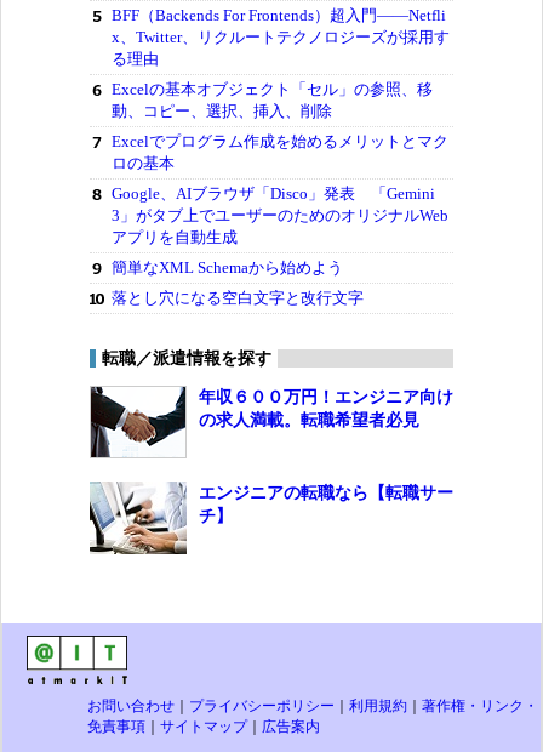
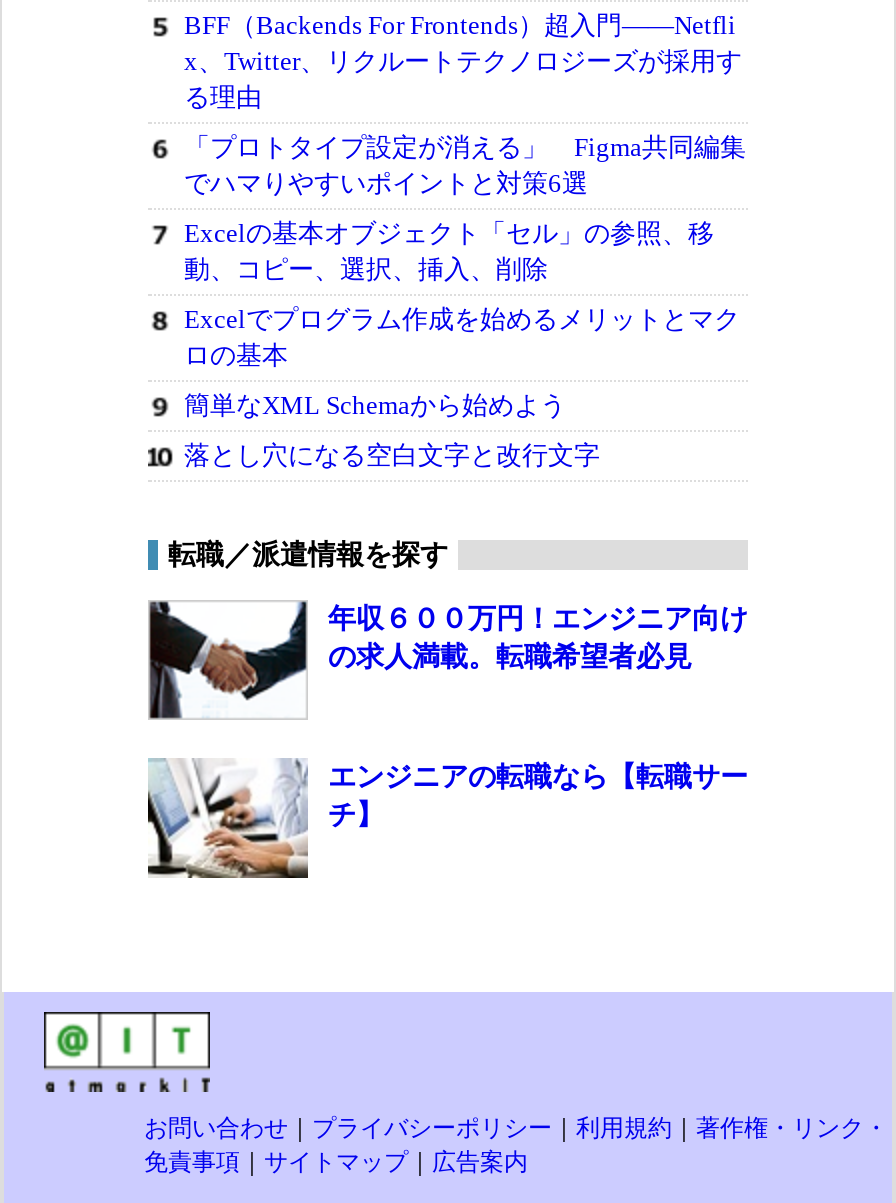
none -> [184,132,746,198] 「プロトタイプ設定が消える」 Figma共同編集 | でハマりやすいポイントと対策6選
moved [112,80,448,172] -> [184,218,740,370]: Excelの基本オブジェクト「セル」の参照、移 | 動、コピー、選択、挿入、削除 | Excelでプログラム作成を始めるメリットとマク | ロの基本
[112,185,448,246] Google、AIブラウザ「Disco」発表 「Gemini | 3」がタブ上でユーザーのためのオリジナルWeb | アプリを自動生成 -> none

